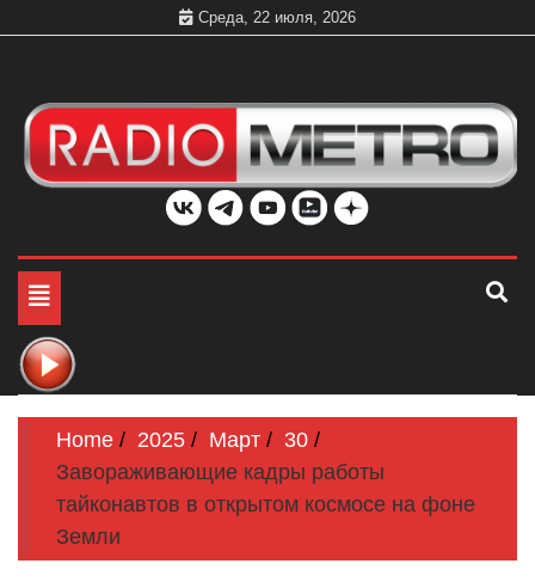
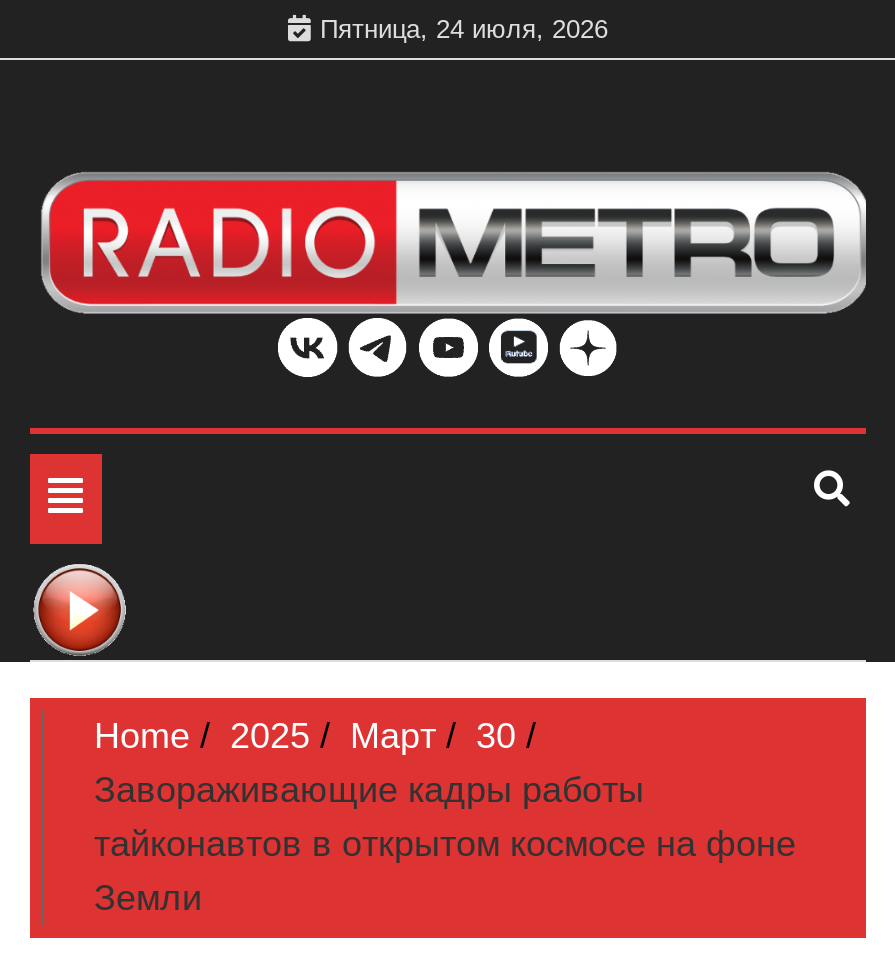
[198,8,356,26] Среда, 22 июля, 2026 -> [320,14,608,44] Пятница, 24 июля, 2026

